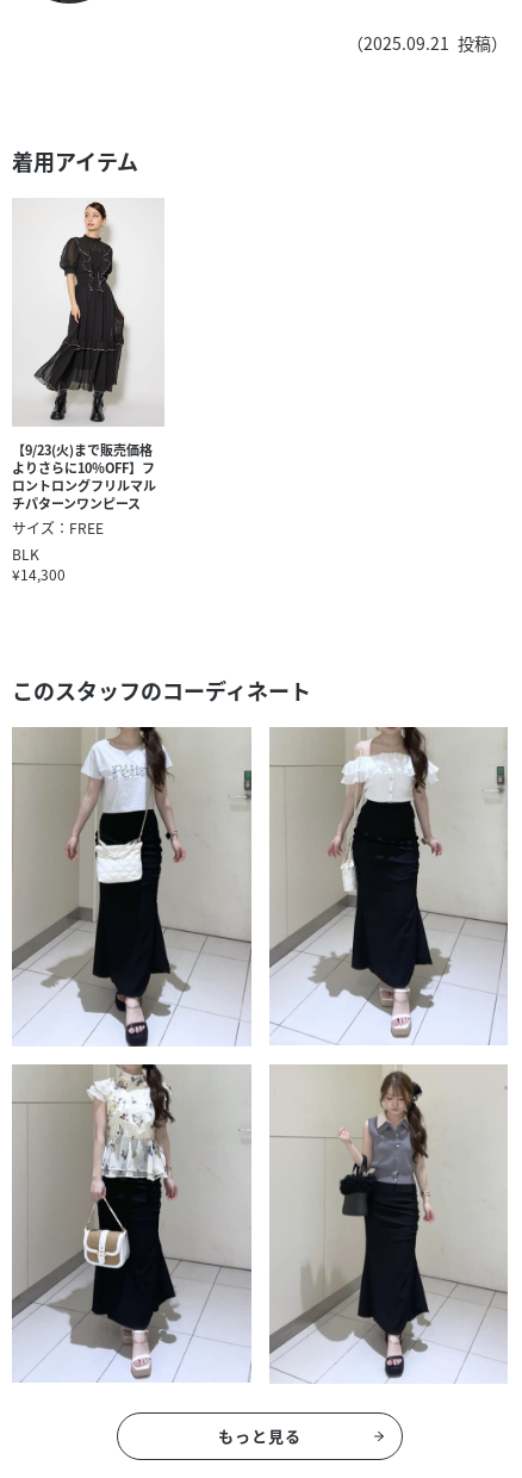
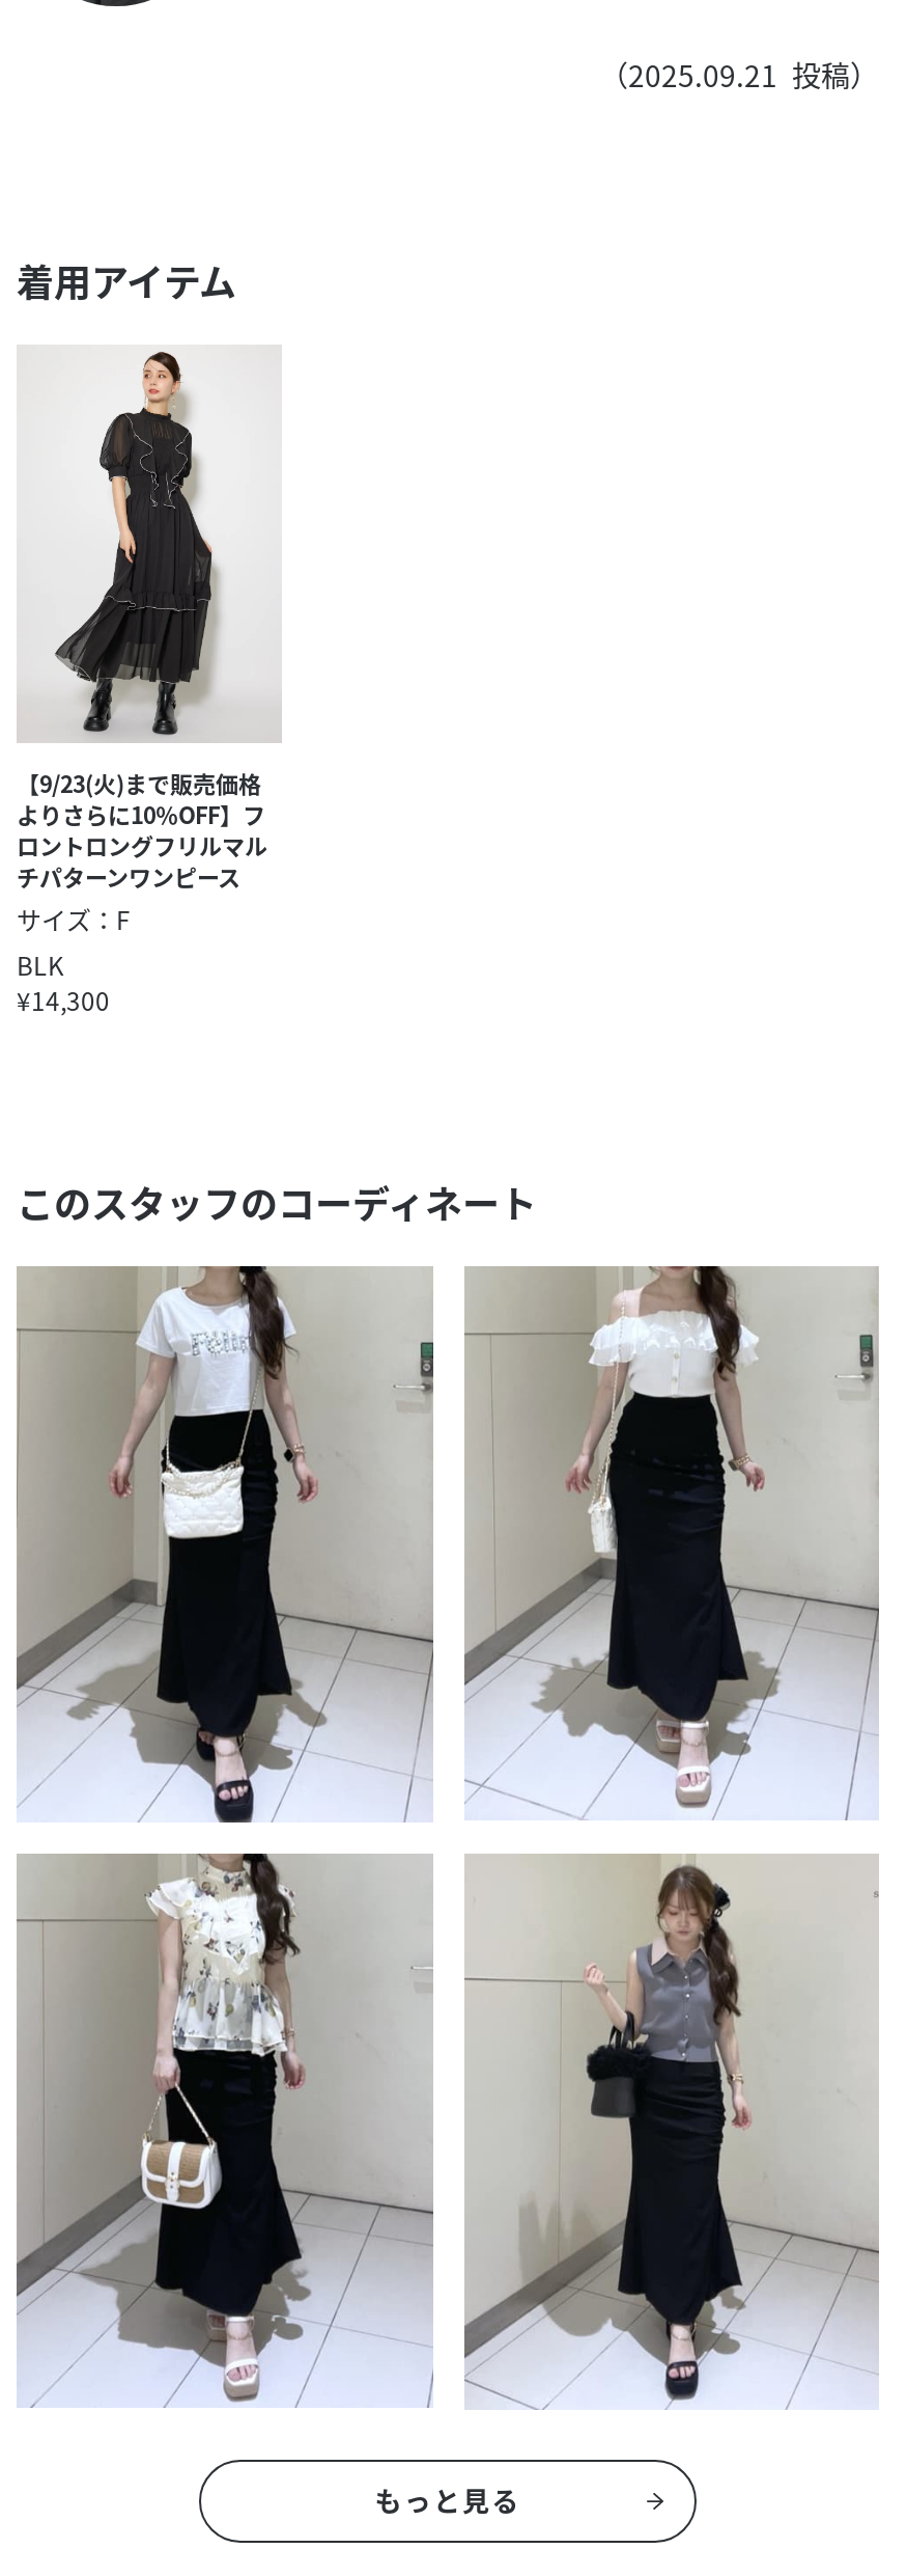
[12,518,104,538] サイズ：FREE -> [17,901,131,937] サイズ：F

